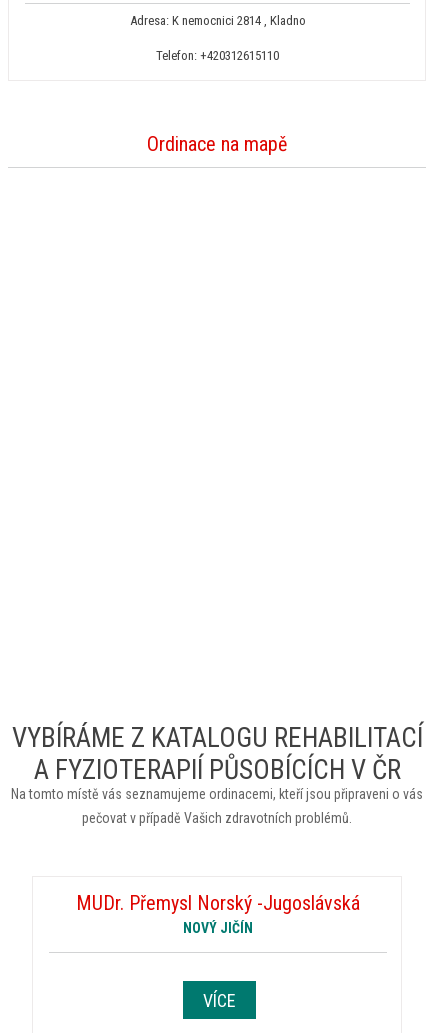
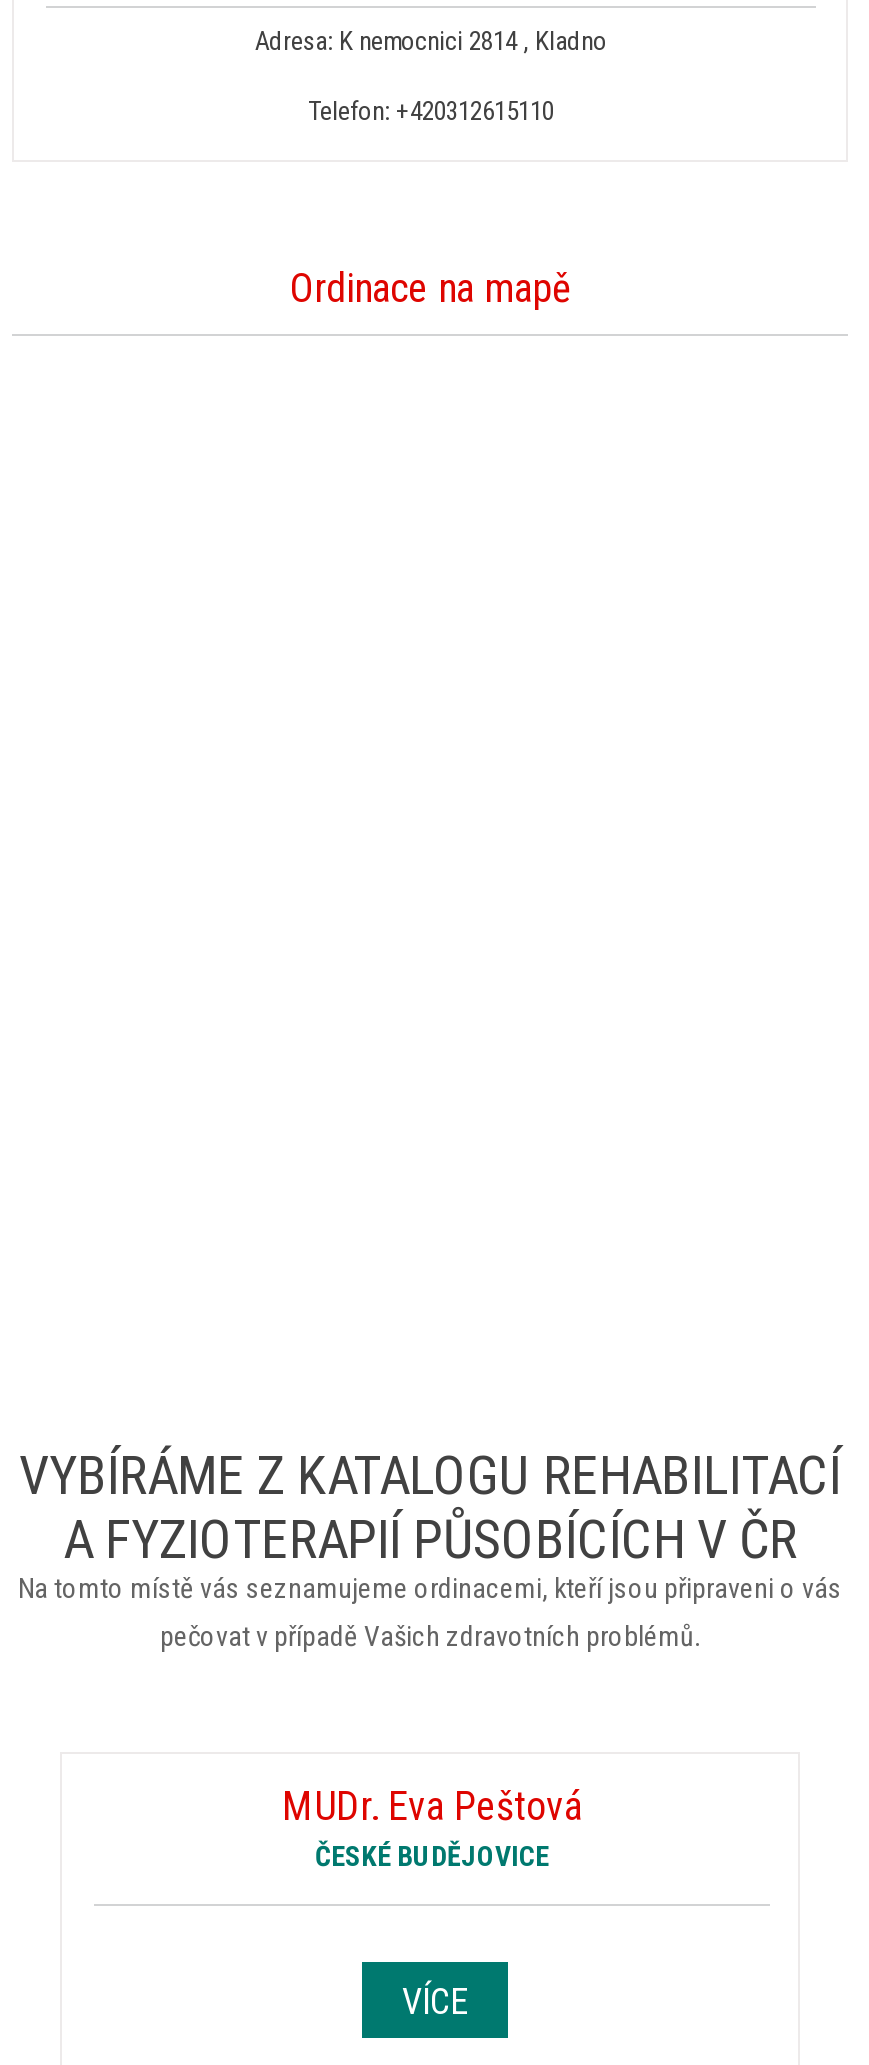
[76,891,360,936] MUDr. Přemysl Norský -Jugoslávská | NOVÝ JIČÍN -> [282,1782,582,1872] MUDr. Eva Peštová | ČESKÉ BUDĚJOVICE

